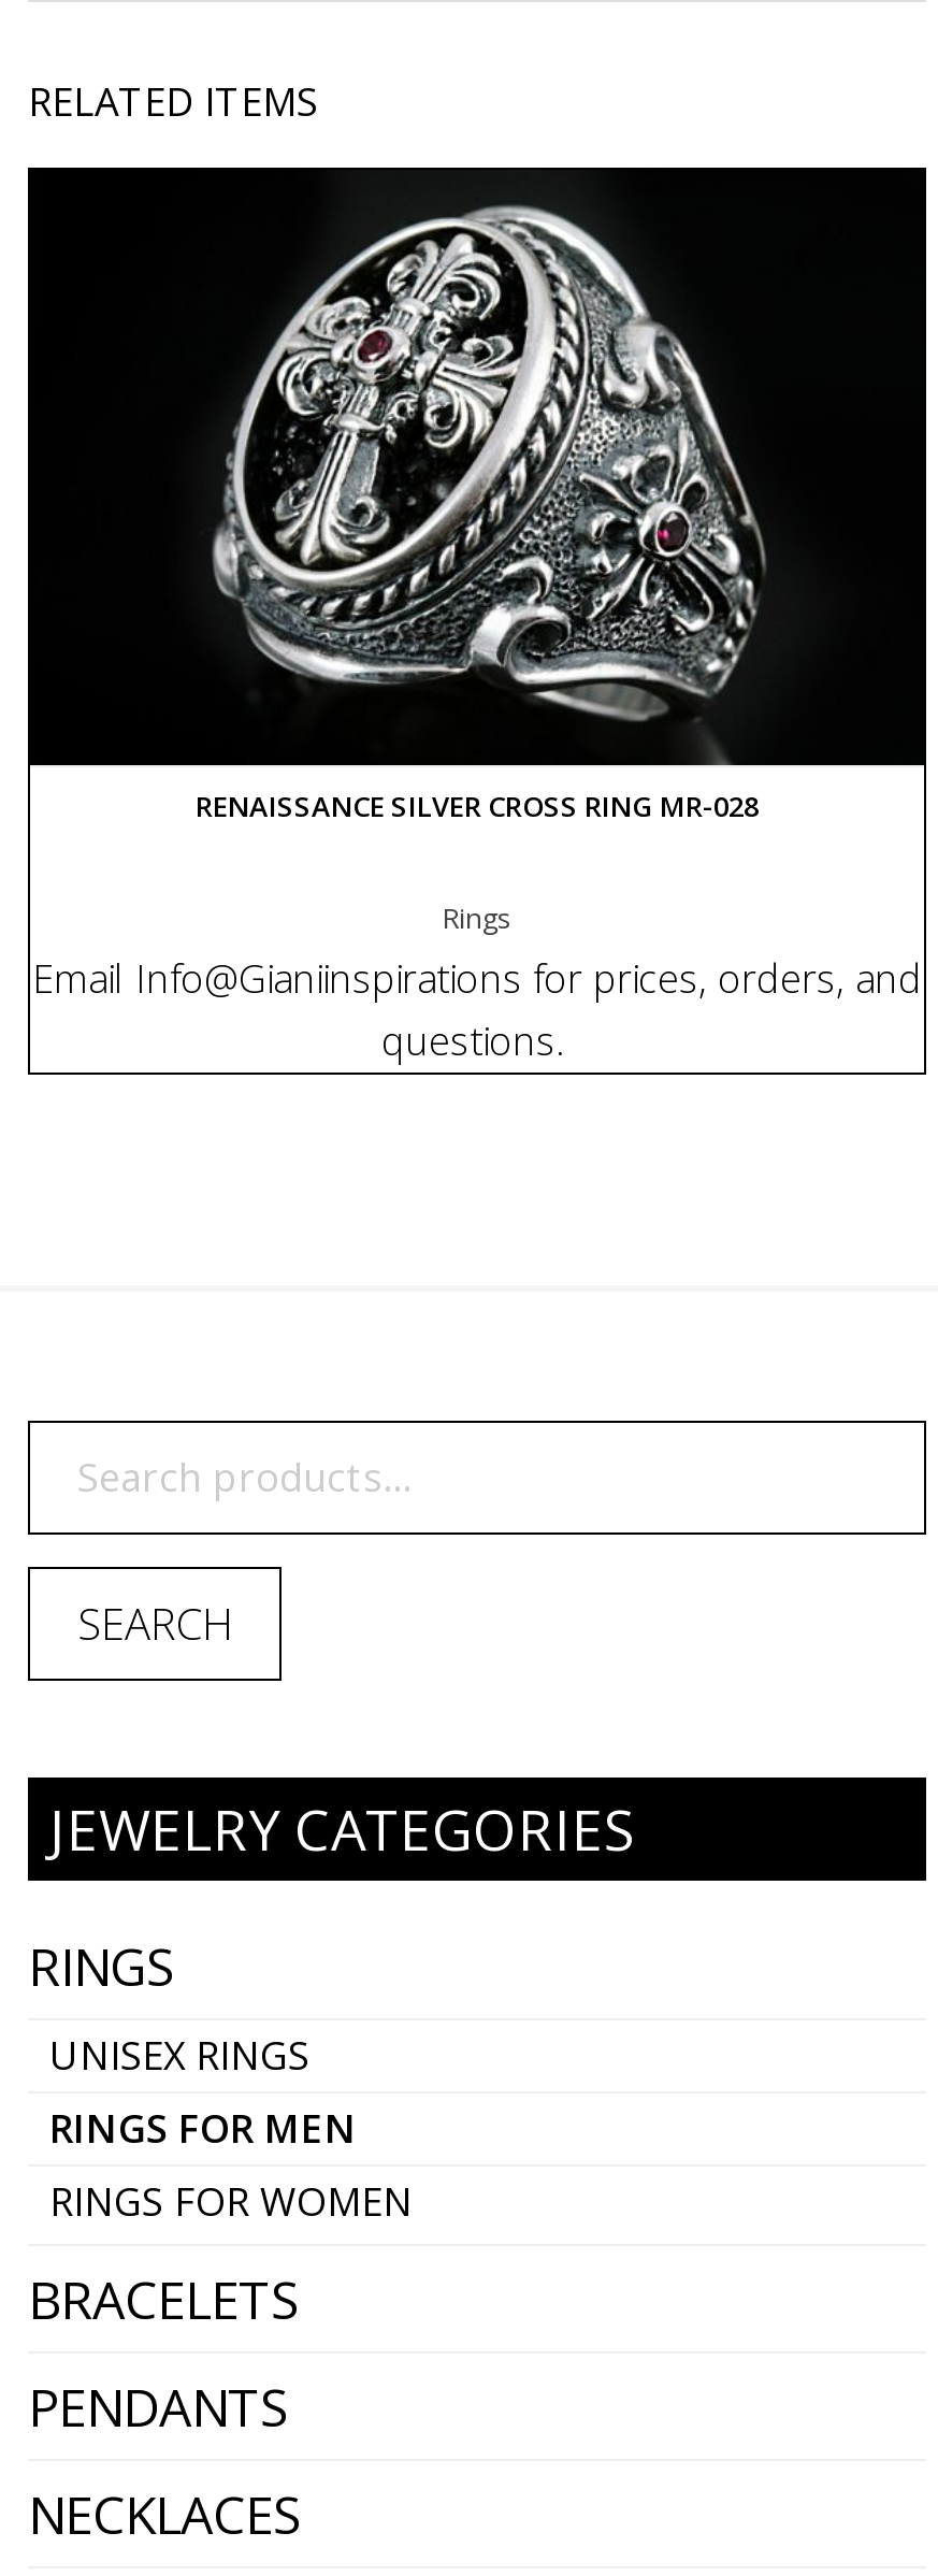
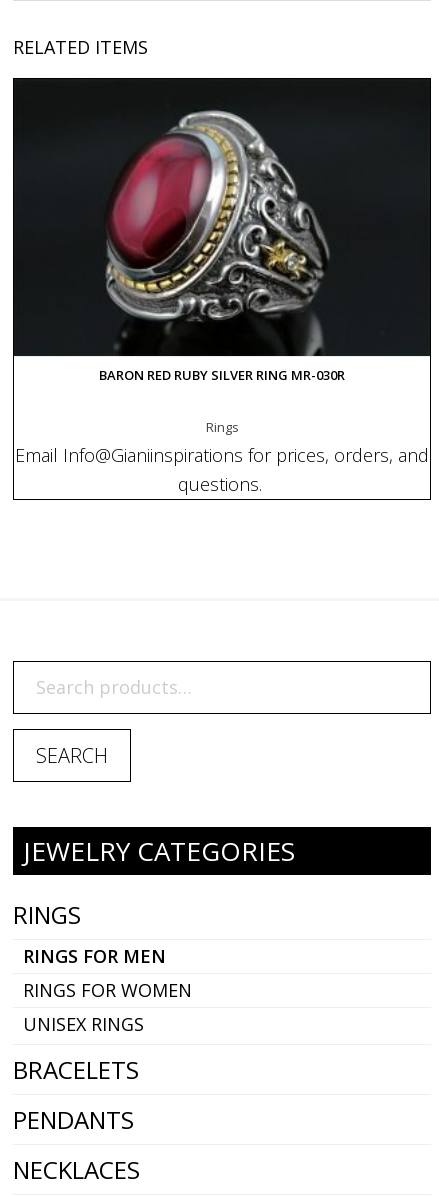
[32,204,767,825] [image] | RENAISSANCE SILVER CROSS RING MR-028 -> [16,96,356,384] [image] | BARON RED RUBY SILVER RING MR-030R
moved [49,2030,309,2081] -> [23,1012,144,1036]: UNISEX RINGS
moved [49,2103,413,2228] -> [23,944,192,1002]: RINGS FOR MEN | RINGS FOR WOMEN

